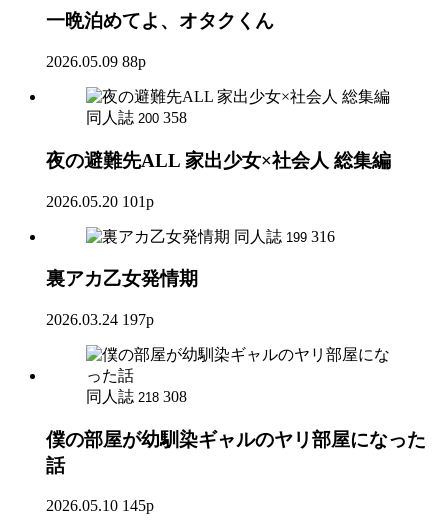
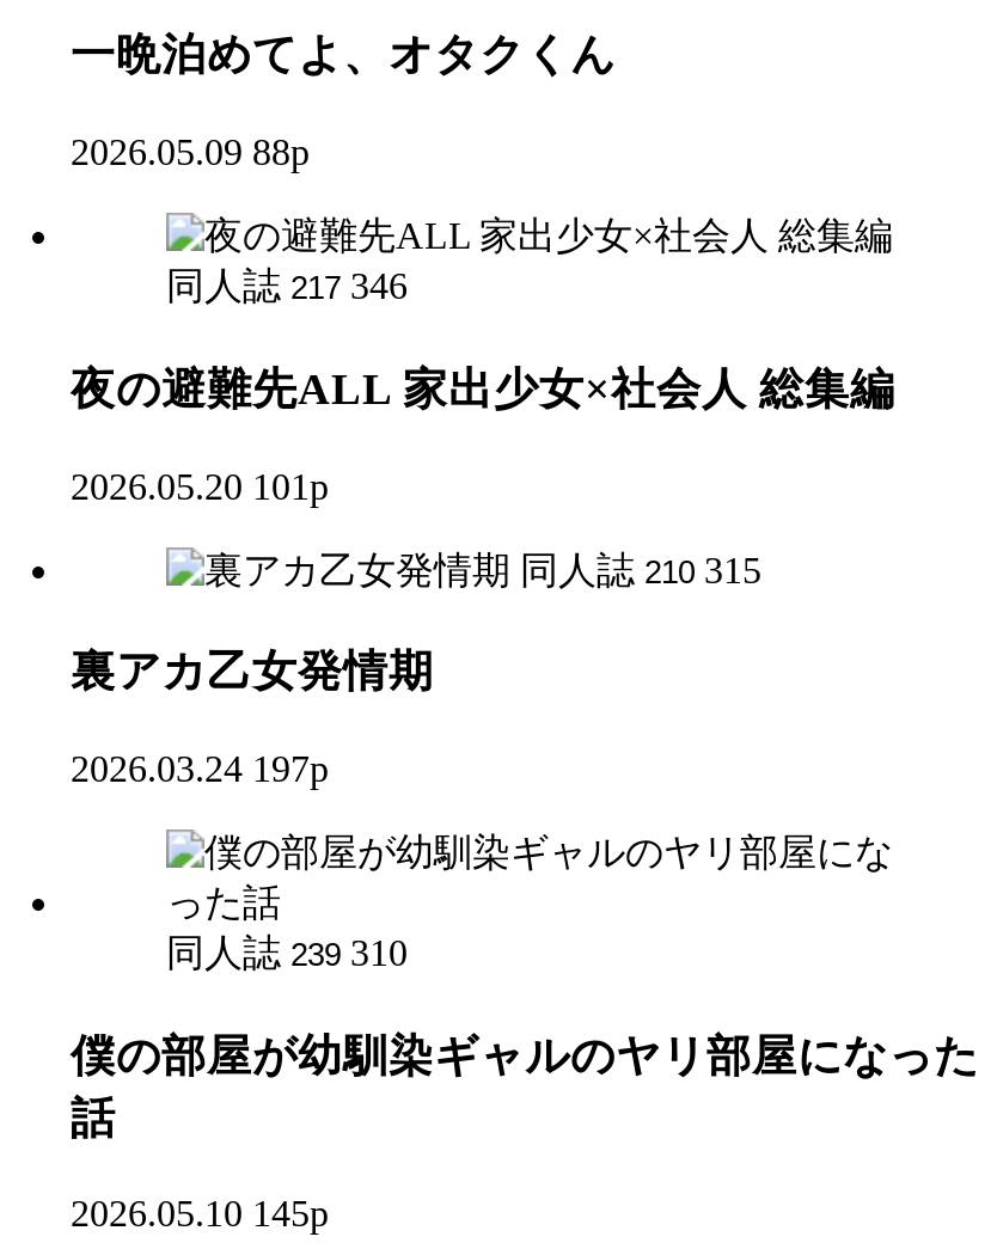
[86,109,187,126] 同人誌 200 358 -> [166,266,408,306] 同人誌 217 346
[234,227,335,244] 同人誌 199 316 -> [520,549,761,589] 同人誌 210 315
[86,388,187,405] 同人誌 218 308 -> [166,932,408,973] 同人誌 239 310

